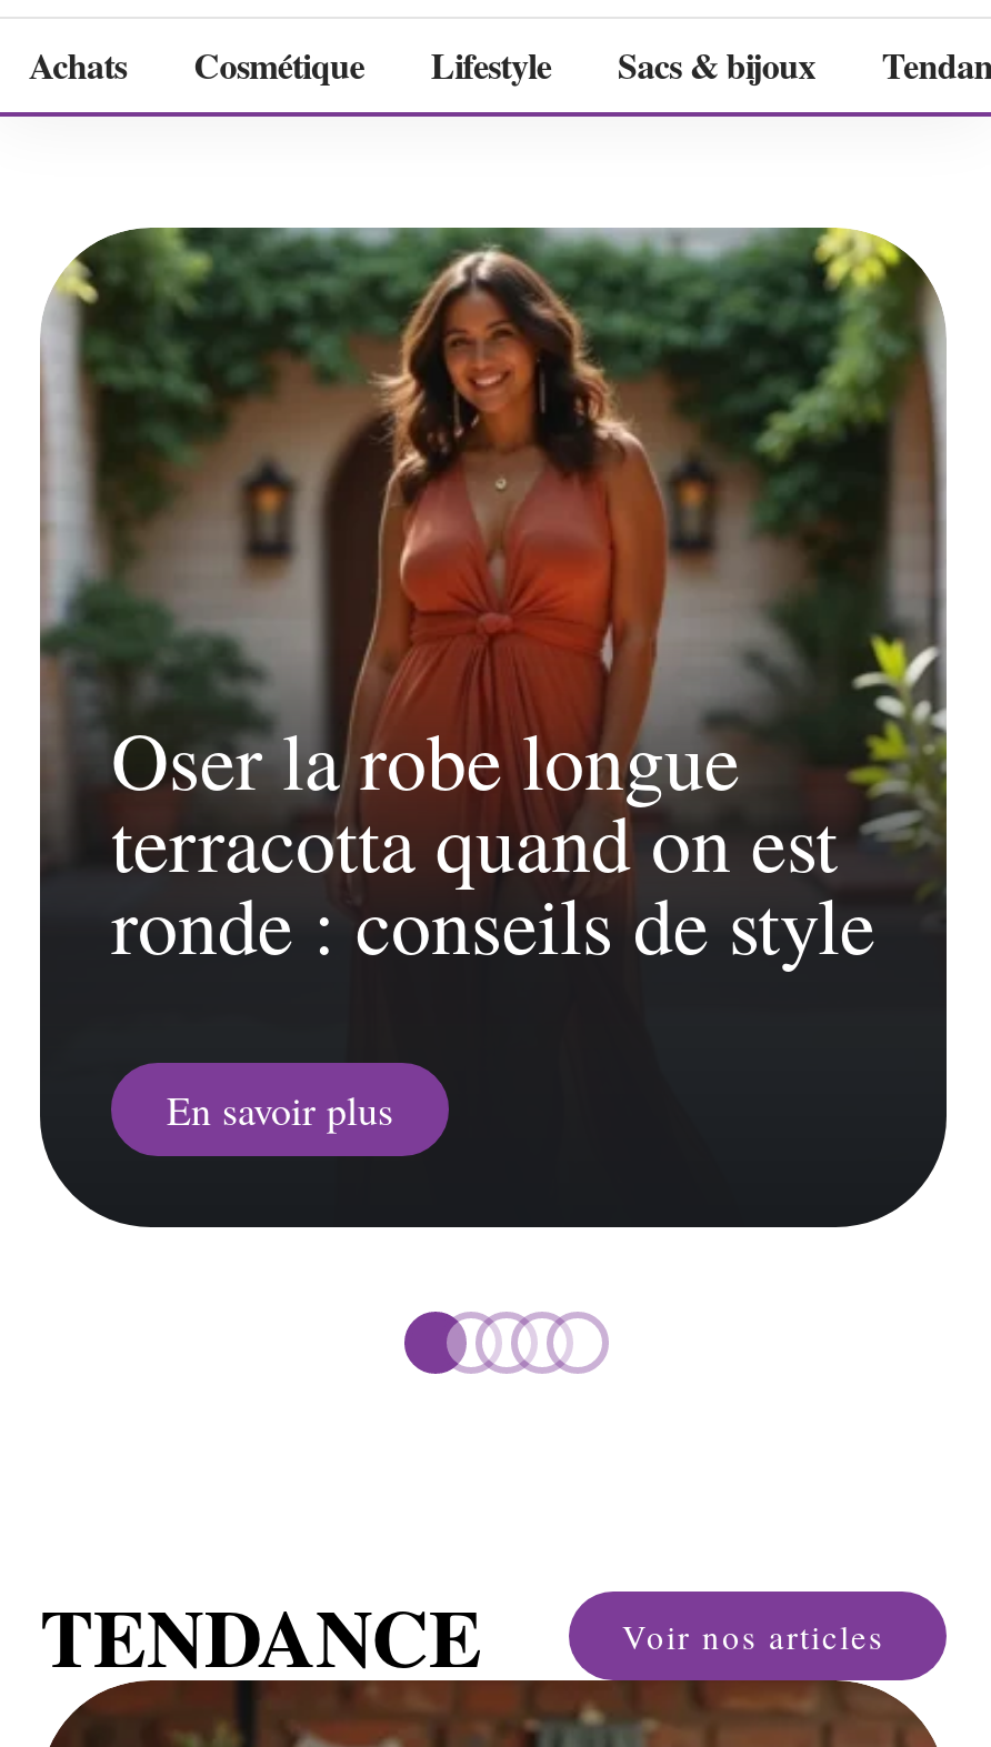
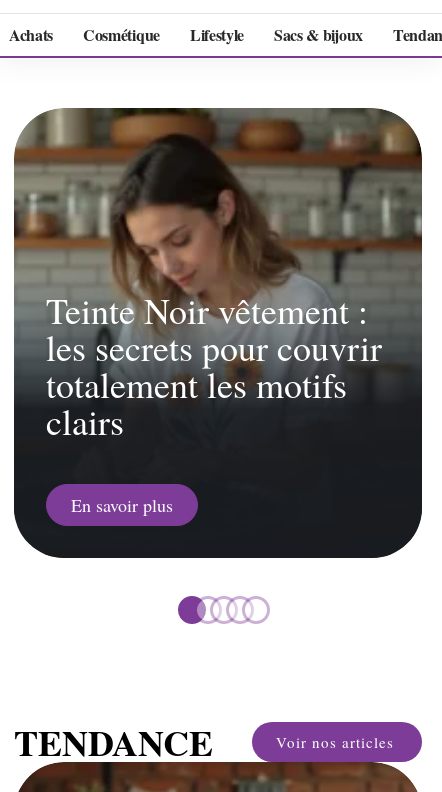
[40,225,947,976] [image] | Oser la robe longue | terracotta quand on est | ronde : conseils de style -> [14,107,422,445] [image] | Teinte Noir vêtement : | les secrets pour couvrir | totalement les motifs | clairs

